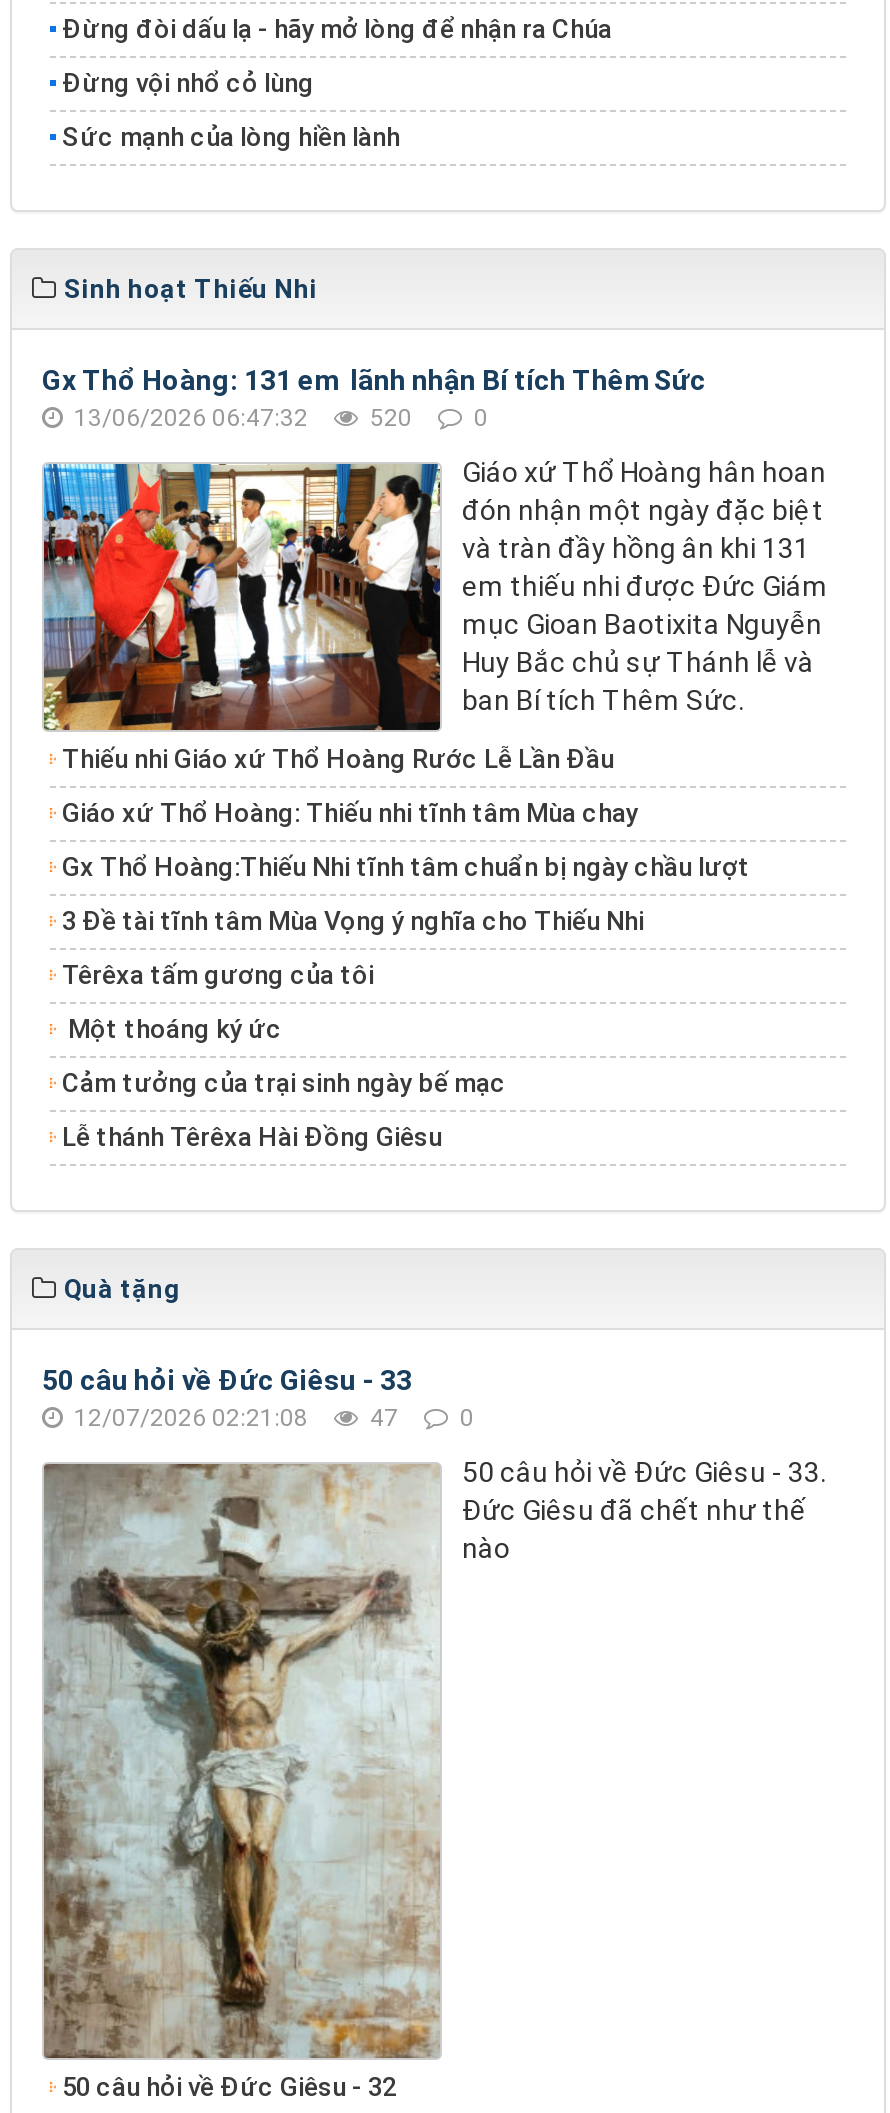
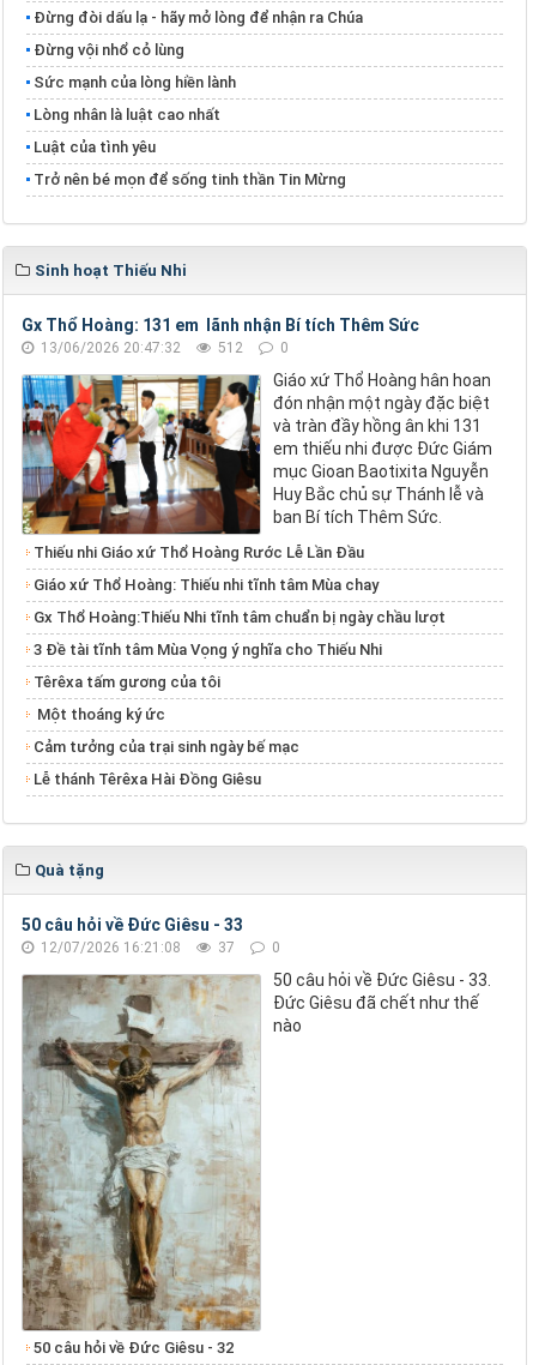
none -> [34,106,346,189] Lòng nhân là luật cao nhất | Luật của tình yêu | Trở nên bé mọn để sống tinh thần Tin Mừng
[68,404,308,432] 13/06/2026 06:47:32 -> [37,340,181,356] 13/06/2026 20:47:32
[364,404,412,432] 520 -> [214,340,243,356] 512
[68,1404,308,1432] 12/07/2026 02:21:08 -> [37,939,181,956] 12/07/2026 16:21:08
[364,1404,398,1432] 47 -> [214,939,235,956] 37

